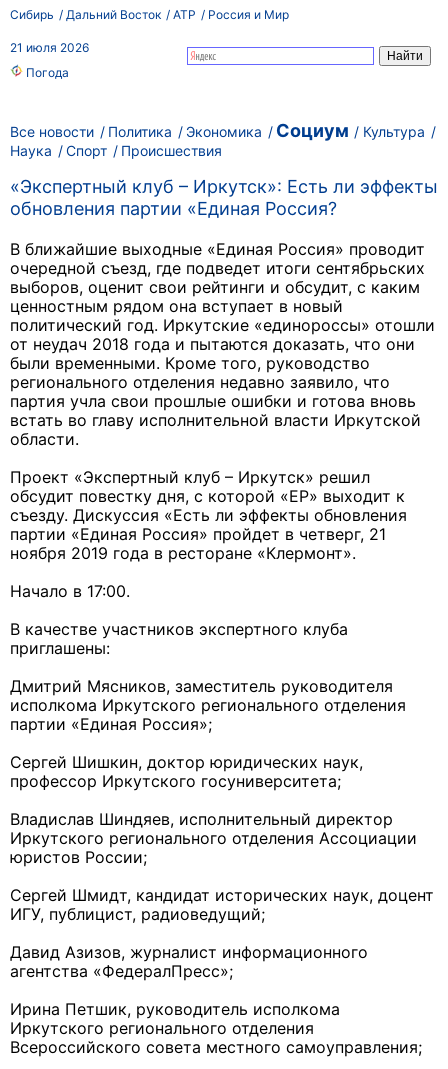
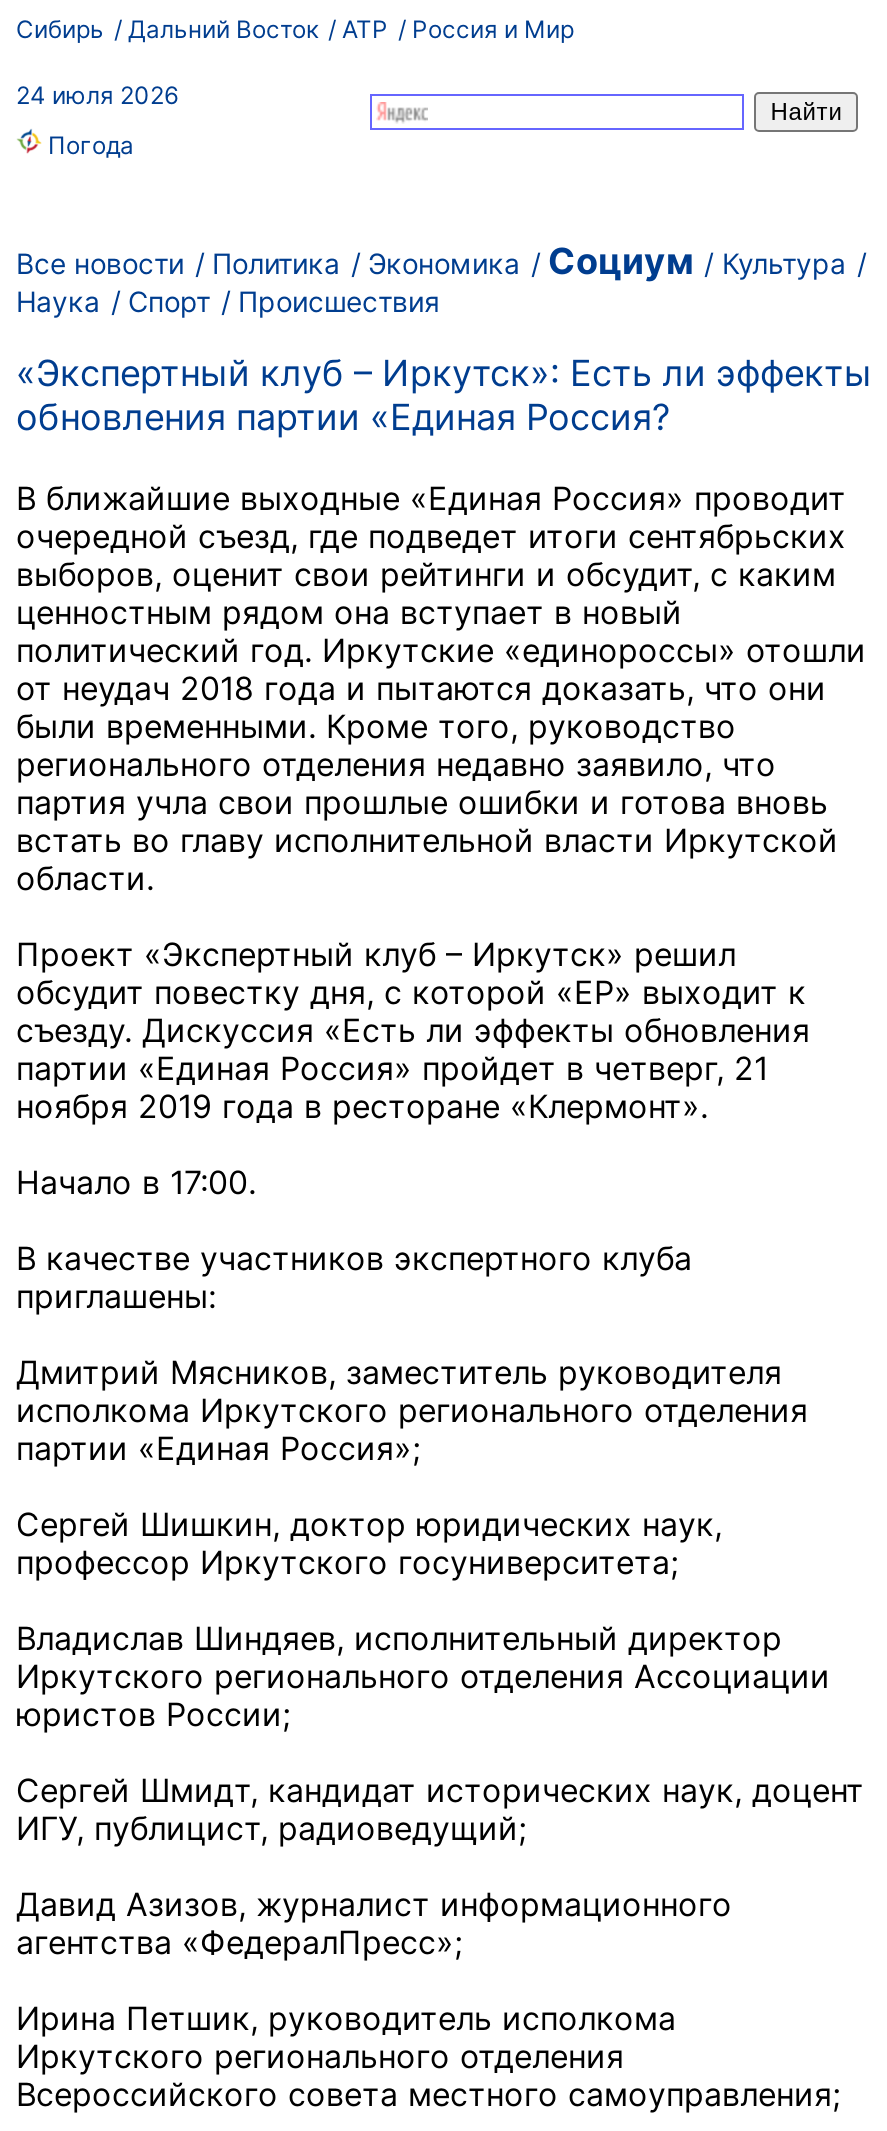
[10,40,89,55] 21 июля 2026 -> [16,80,178,110] 24 июля 2026

